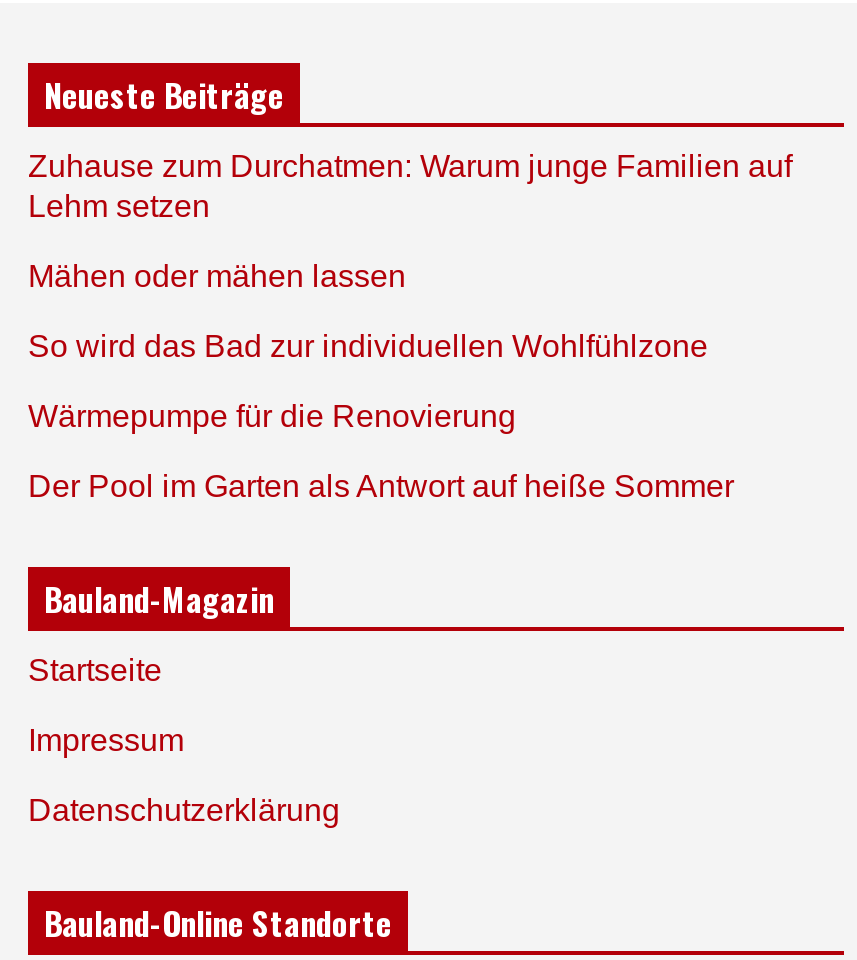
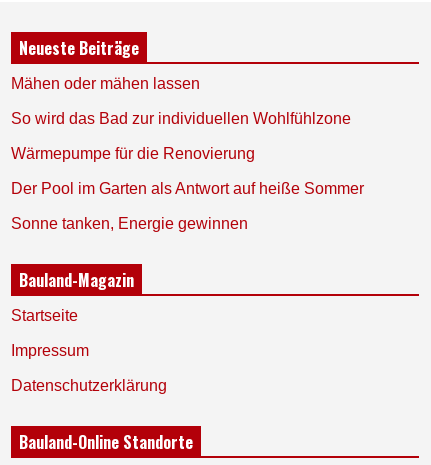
[28,150,792,224] Zuhause zum Durchatmen: Warum junge Familien auf | Lehm setzen -> none
moved [28,260,734,504] -> [11,75,364,197]: Mähen oder mähen lassen | So wird das Bad zur individuellen Wohlfühlzone | Wärmepumpe für die Renovierung | Der Pool im Garten als Antwort auf heiße Sommer
none -> [11,215,248,232] Sonne tanken, Energie gewinnen

